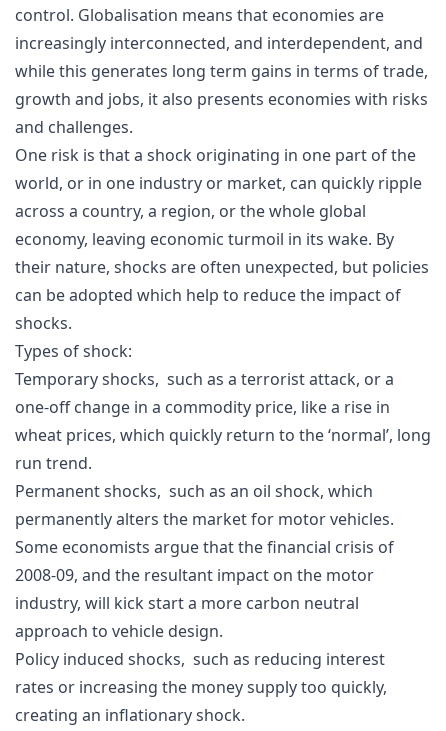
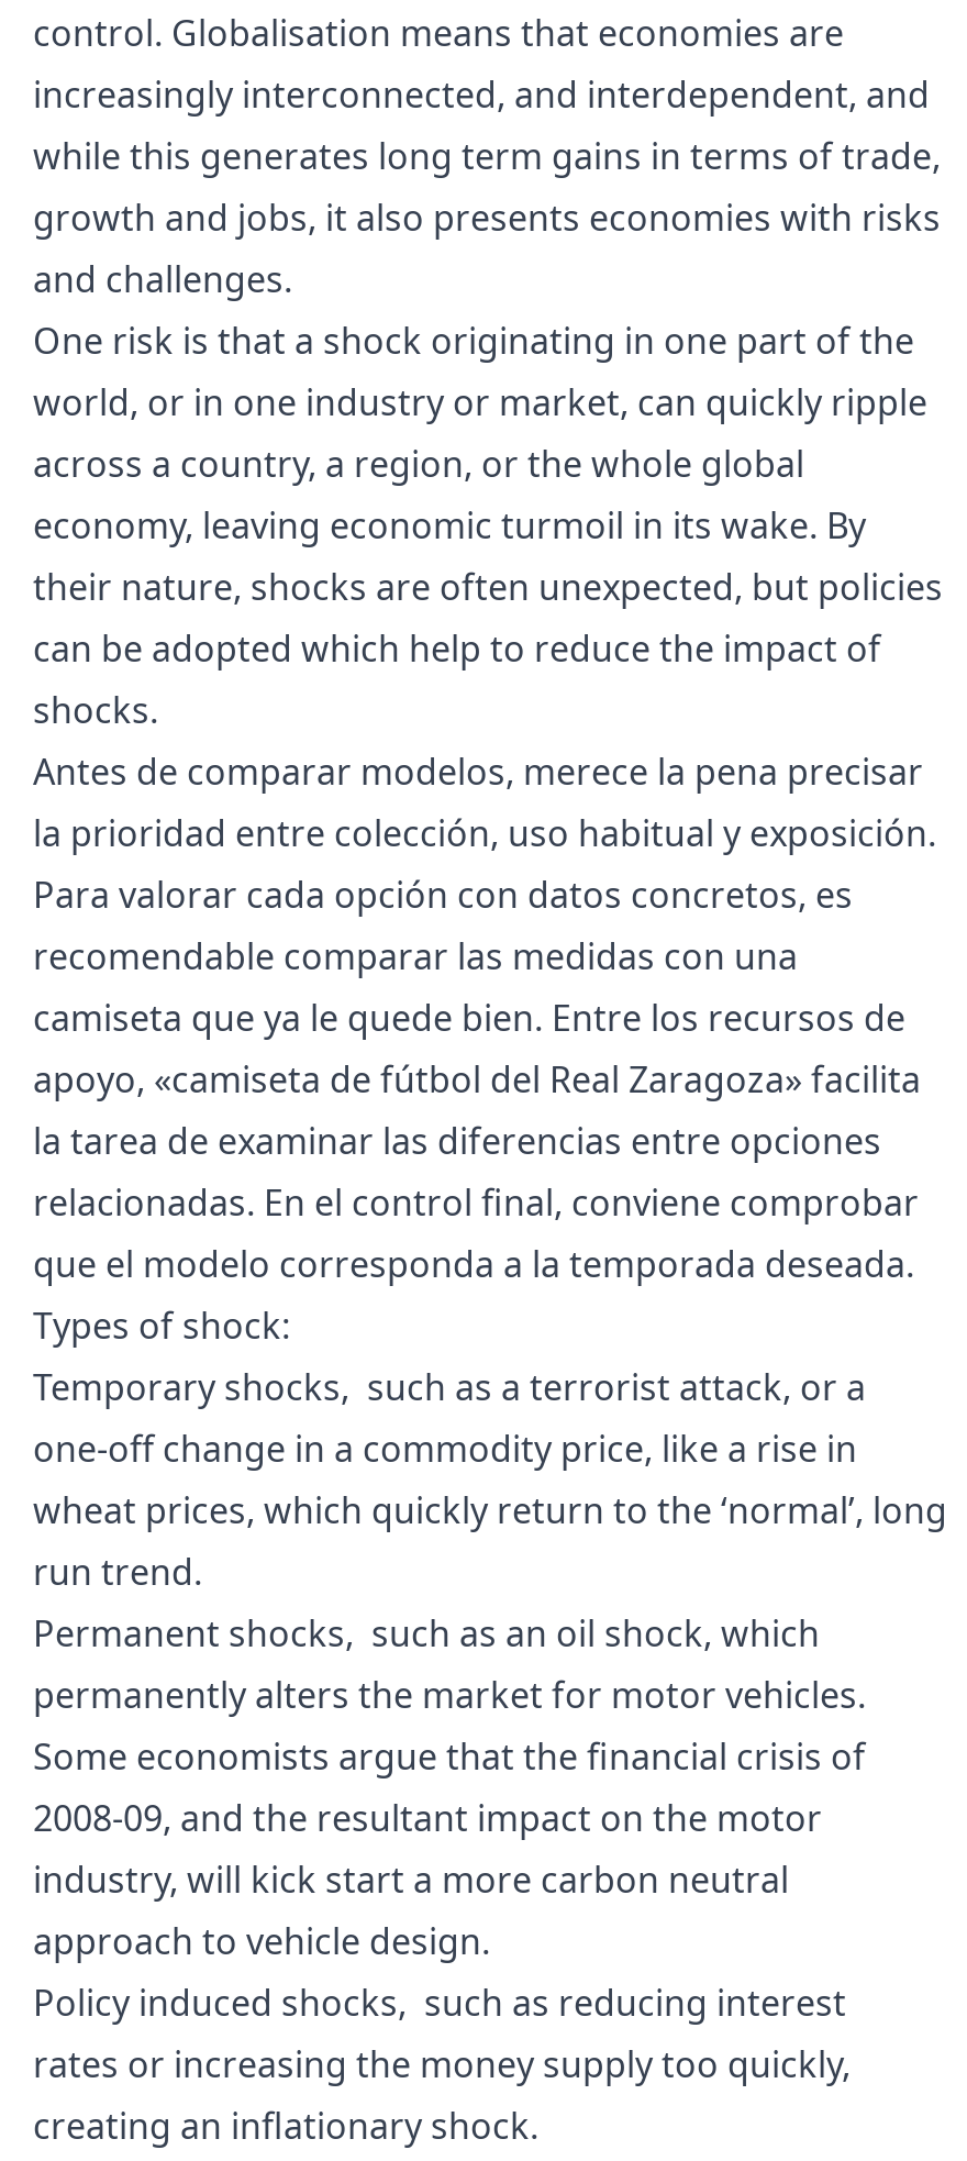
none -> [33,748,936,1289] Antes de comparar modelos, merece la pena precisar | la prioridad entre colección, uso habitual y exposición. | Para valorar cada opción con datos concretos, es | recomendable comparar las medidas con una | camiseta que ya le quede bien. Entre los recursos de | apoyo, «camiseta de fútbol del Real Zaragoza» facilita | la tarea de examinar las diferencias entre opciones | relacionadas. En el control final, conviene comprobar | que el modelo corresponda a la temporada deseada.

